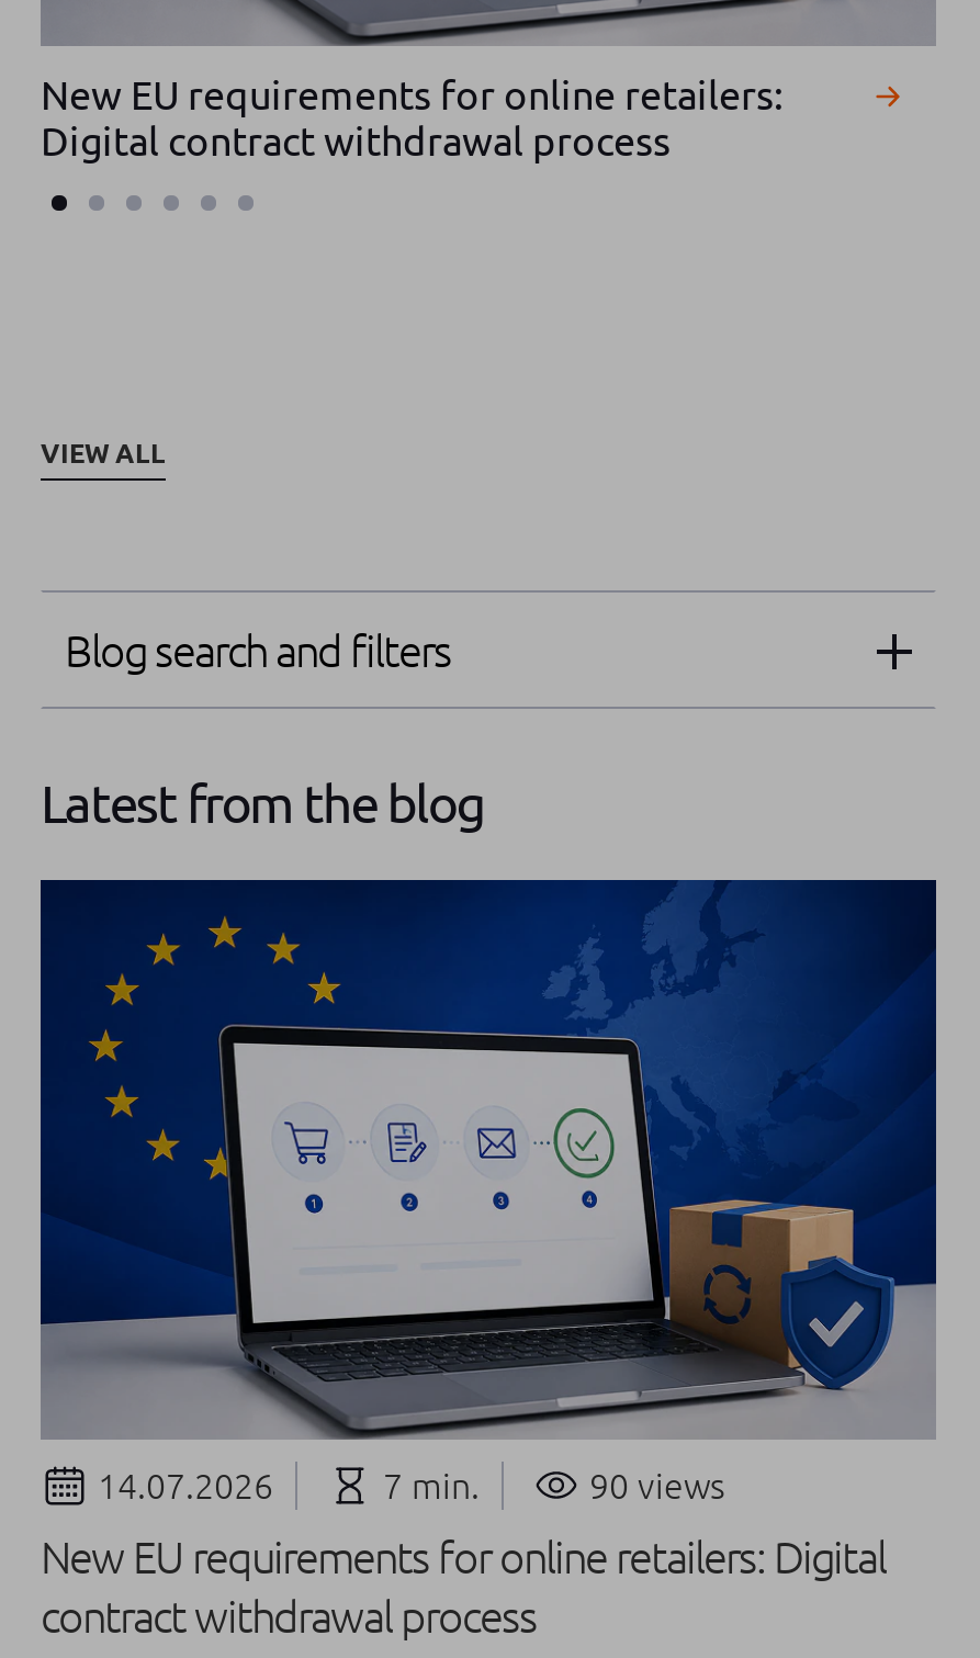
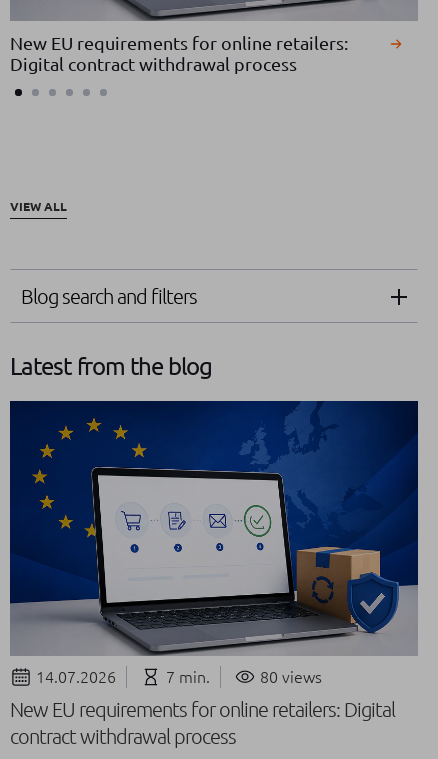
[581,1466,725,1505] 90 views -> [256,668,322,686] 80 views

